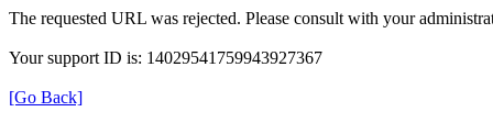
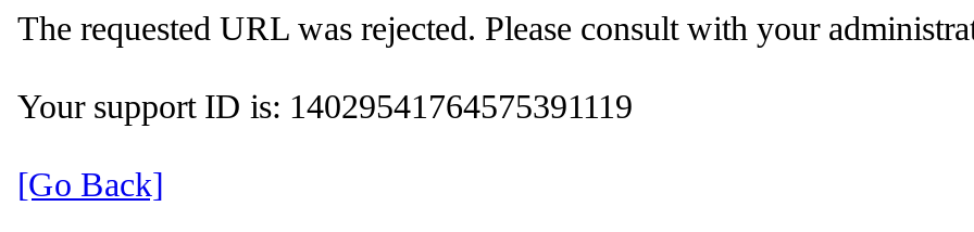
[9,48,322,67] Your support ID is: 14029541759943927367 -> [17,88,633,125] Your support ID is: 14029541764575391119

